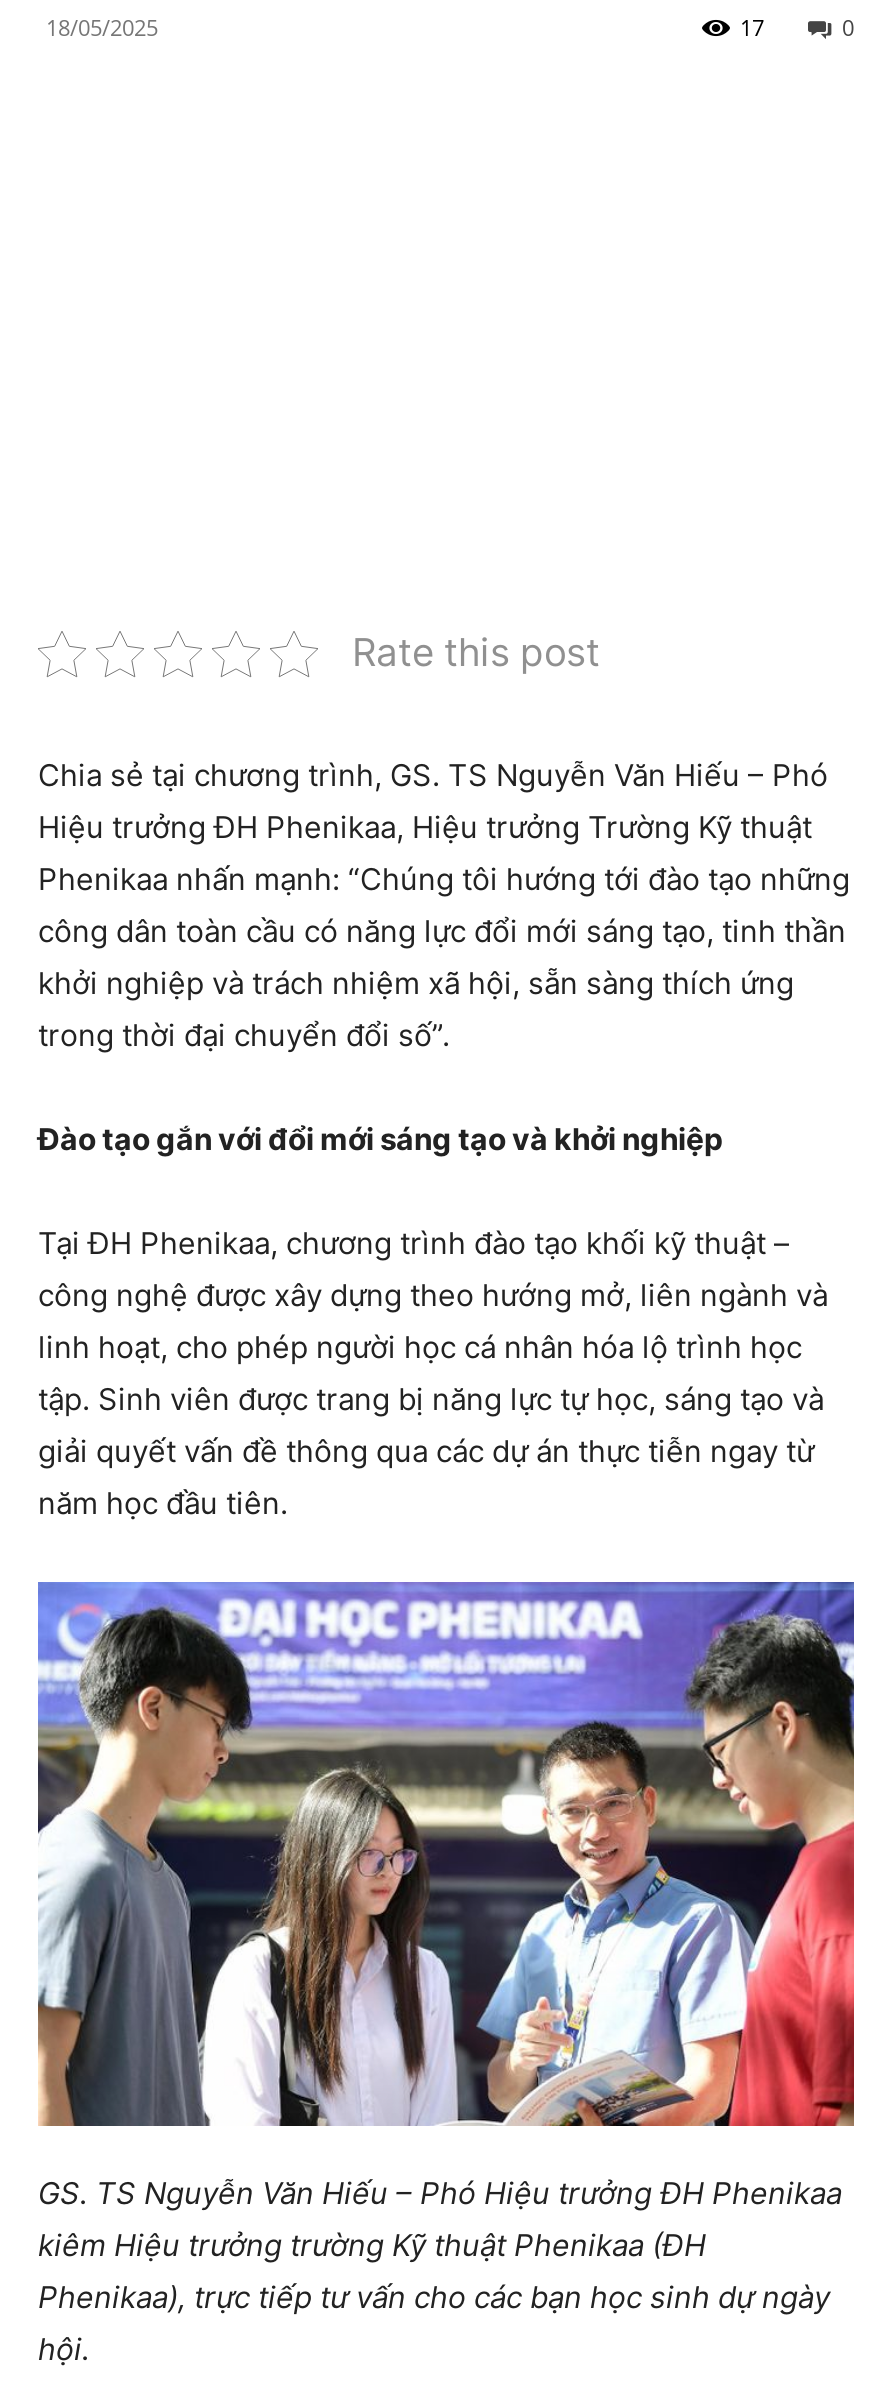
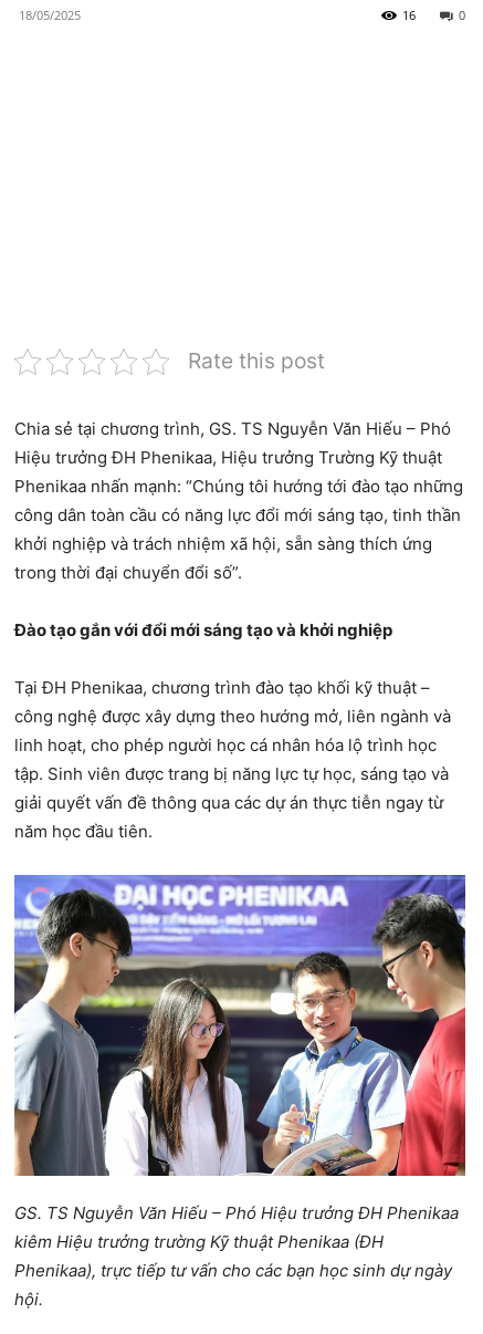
[740,12,764,42] 17 -> [402,7,416,23] 16

